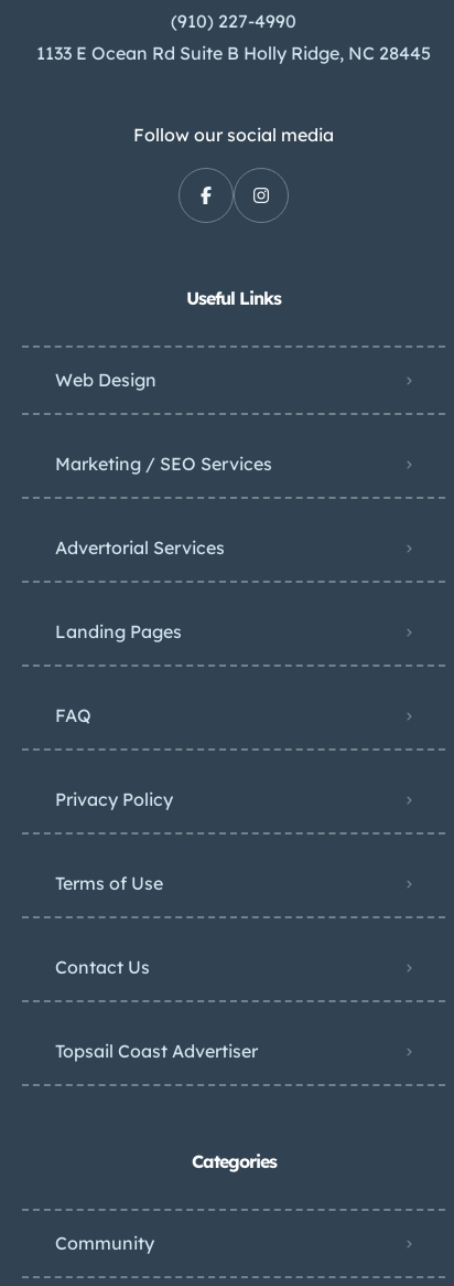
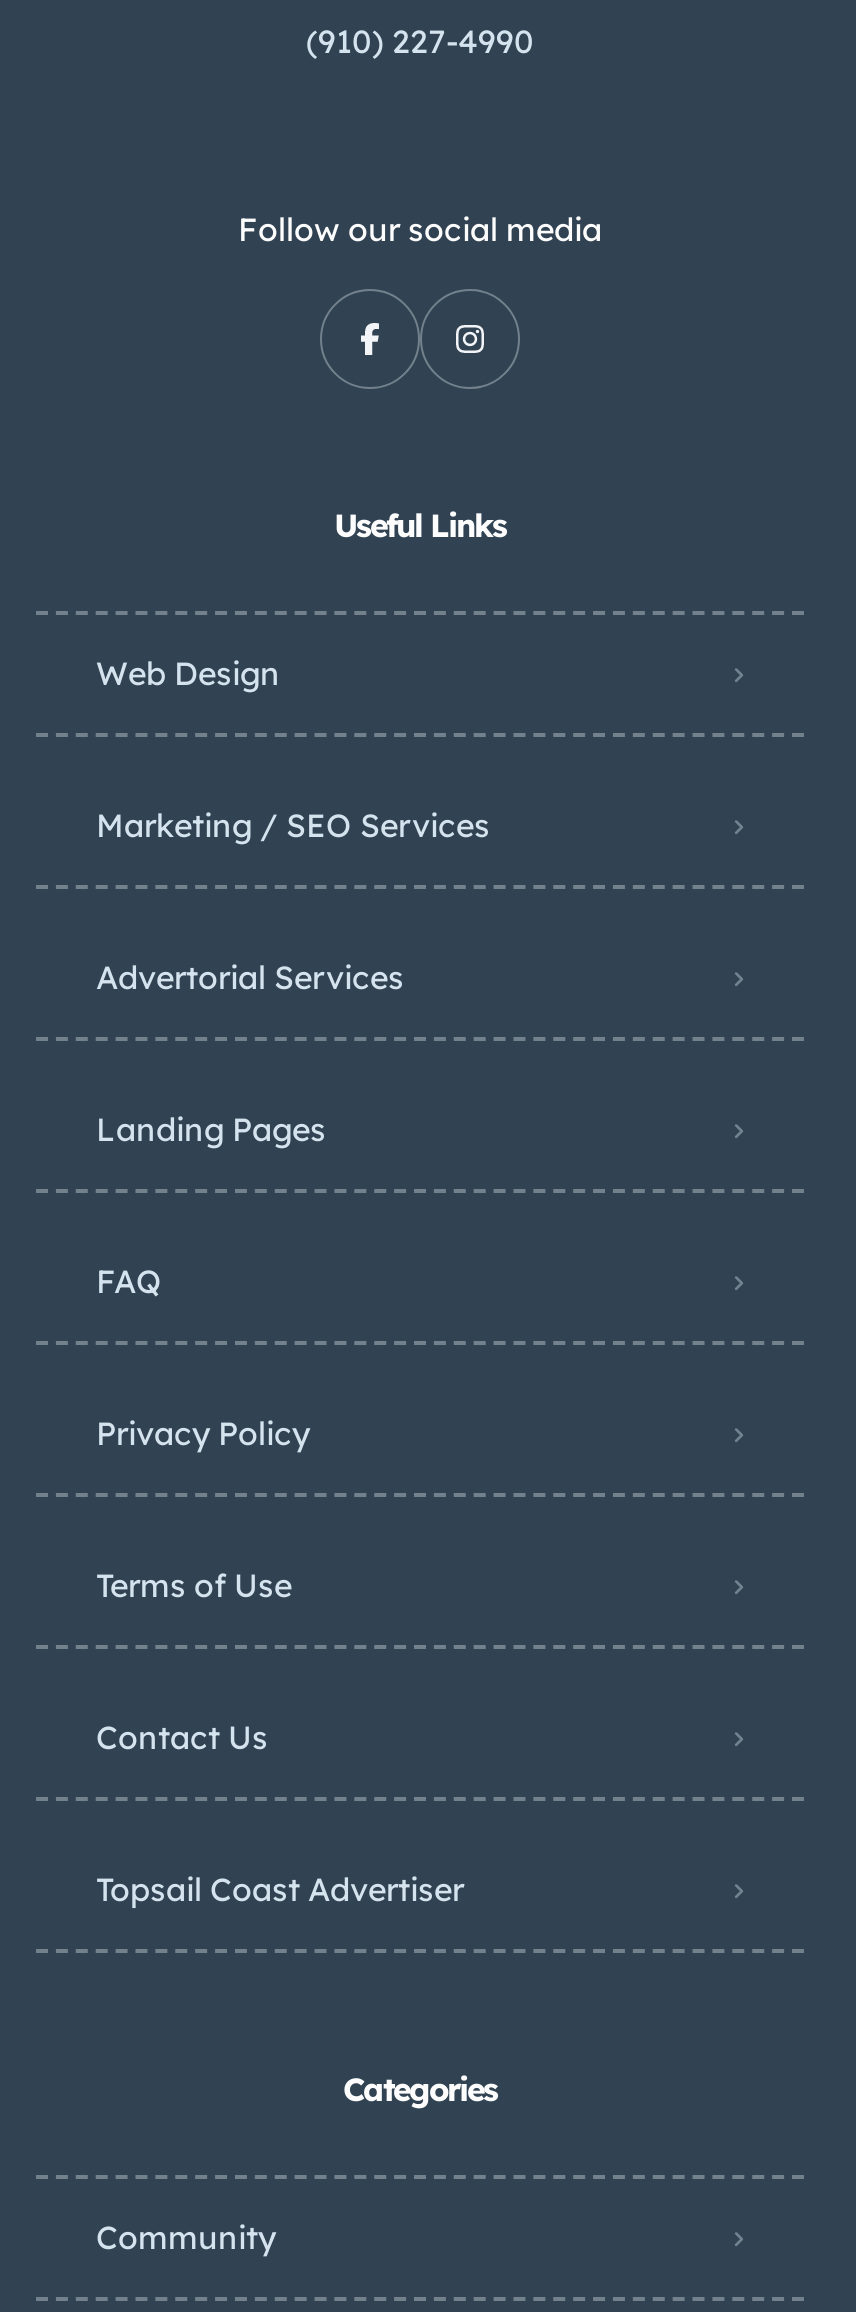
[36,42,431,64] 1133 E Ocean Rd Suite B Holly Ridge, NC 28445 -> none

